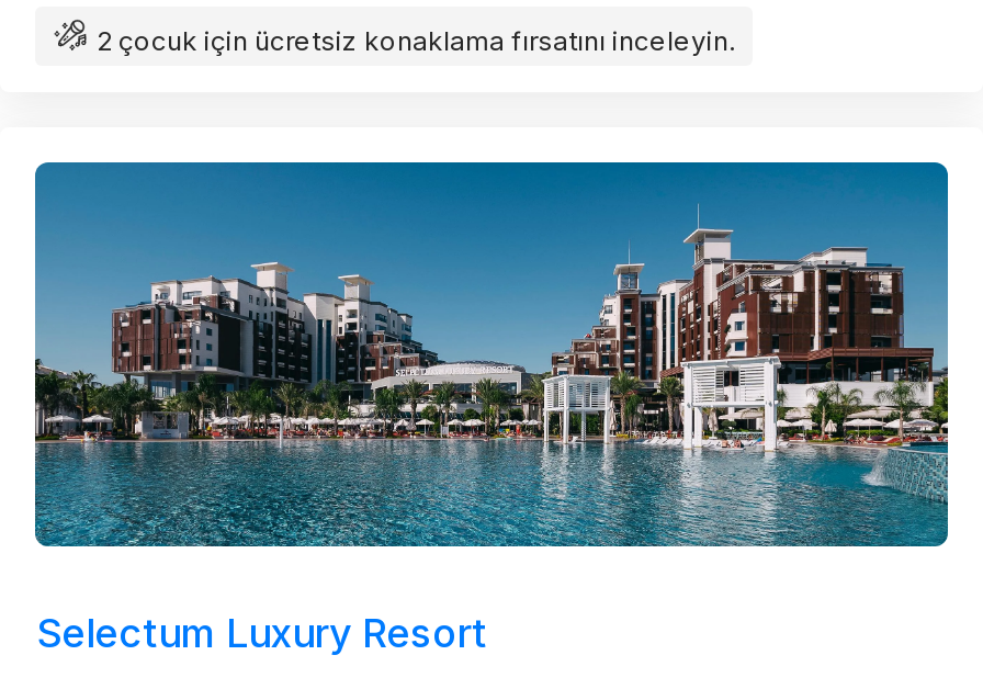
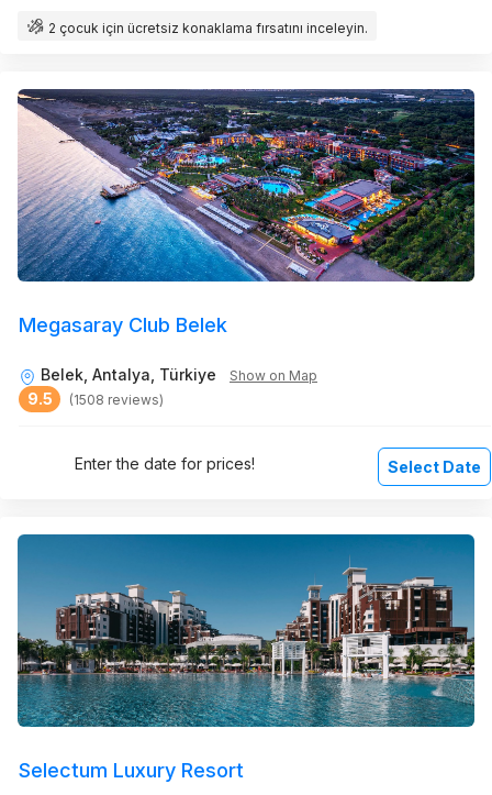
none -> [18,88,481,476] [image] | Megasaray Club Belek | Belek, Antalya, Türkiye | Show on Map | 9.5 | (1508 reviews) | Enter the date for prices! | Select Date

